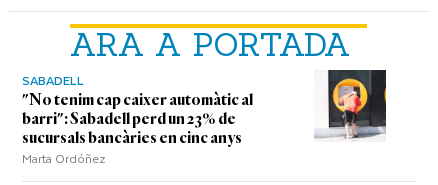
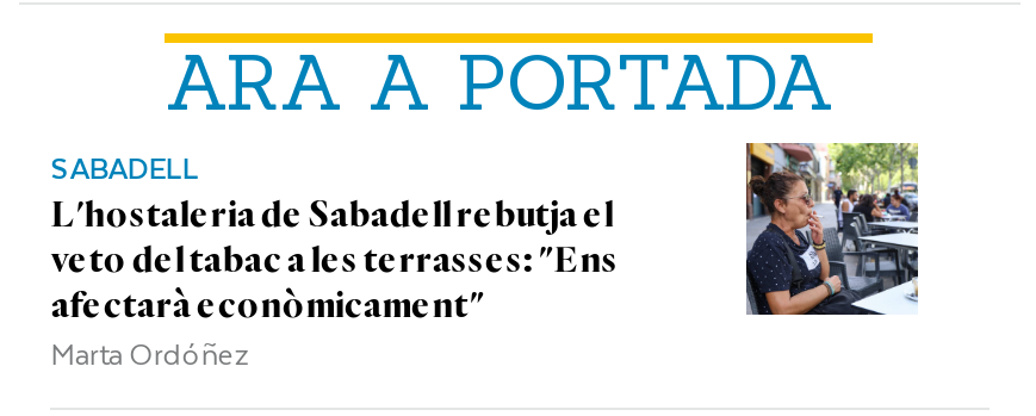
[314,69,387,142] [image] -> [744,141,920,317] [image]
[22,92,253,146] "No tenim cap caixer automàtic al | barri": Sabadell perd un 23% de | sucursals bancàries en cinc anys -> [51,195,619,324] L'hostaleria de Sabadell rebutja el | veto del tabac a les terrasses: "Ens | afectarà econòmicament"

